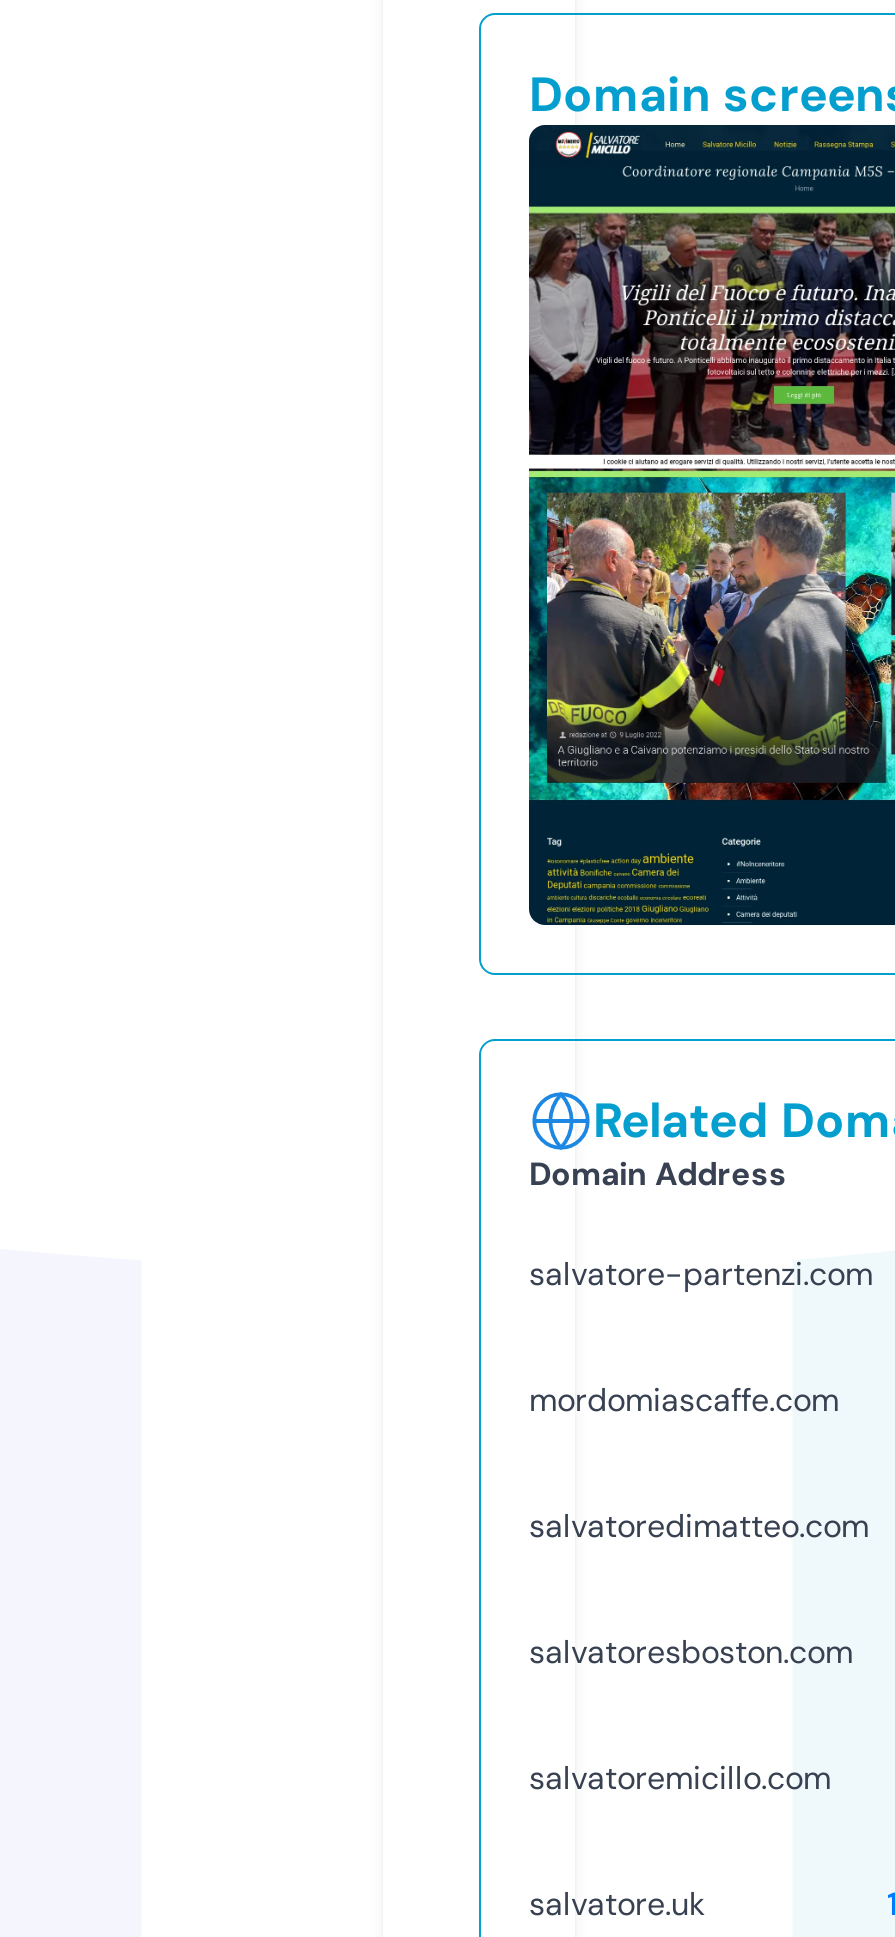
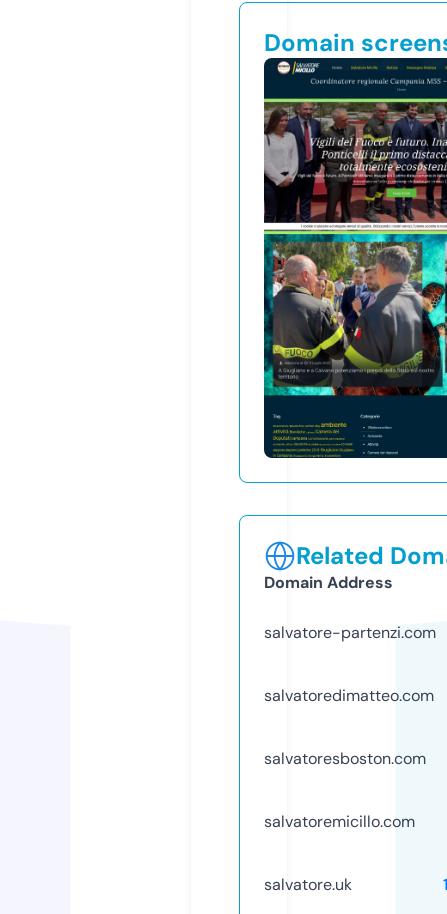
[529,1379,839,1421] mordomiascaffe.com -> none

